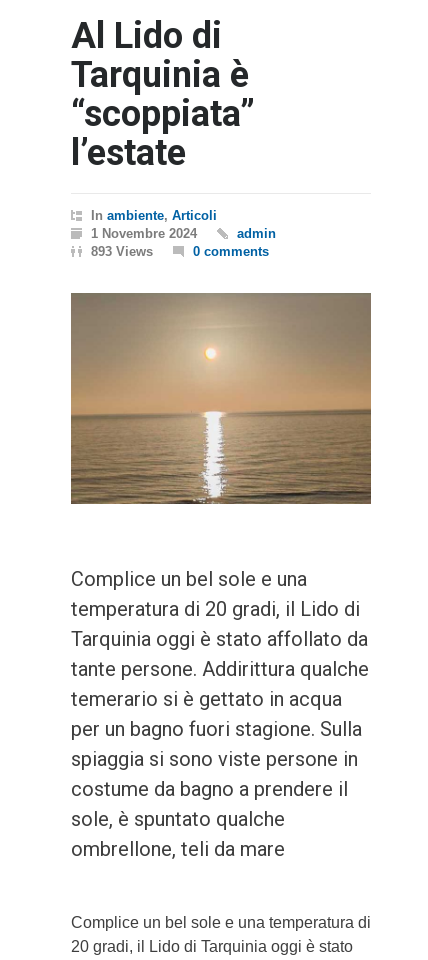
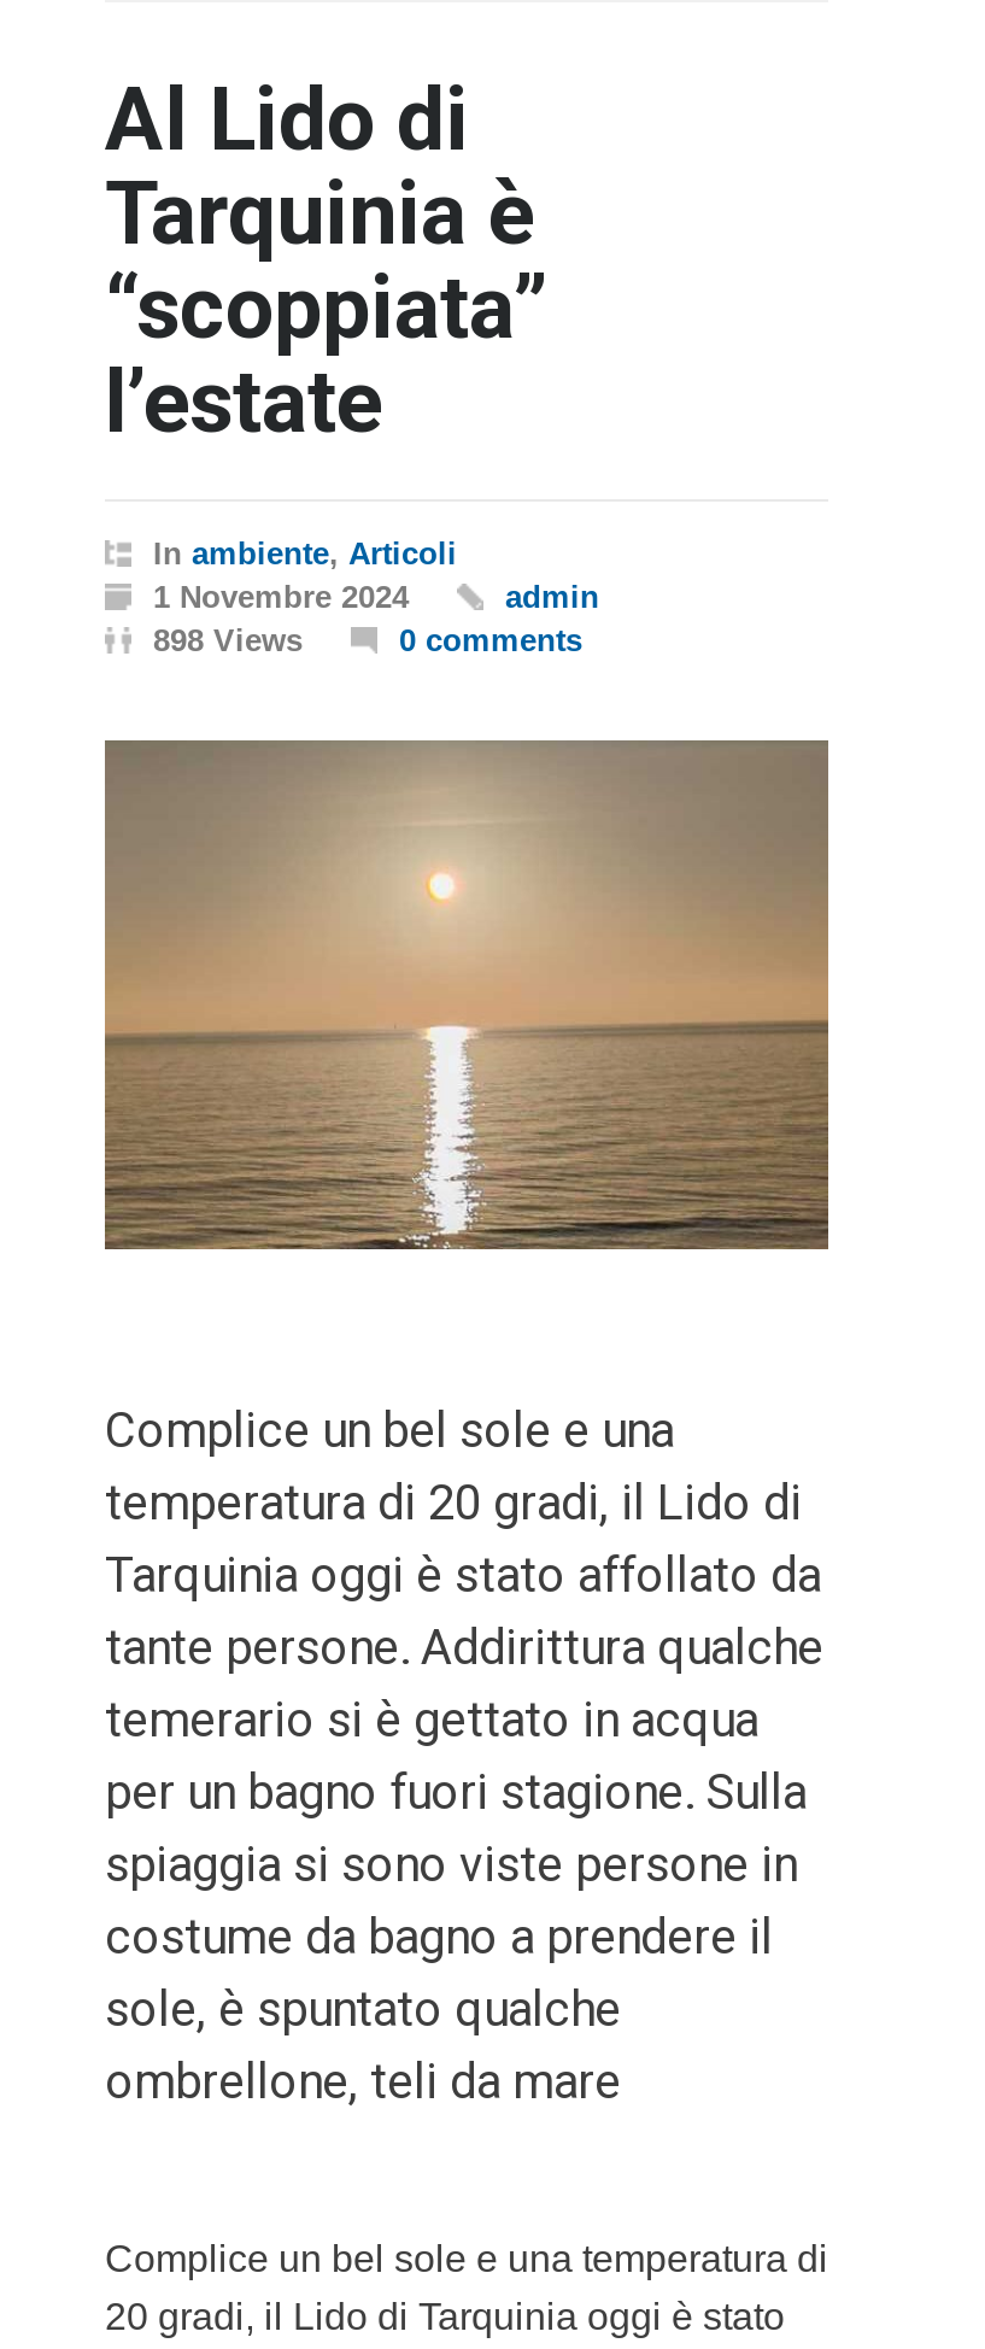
[91,244,153,259] 893 Views -> [153,622,303,658] 898 Views

